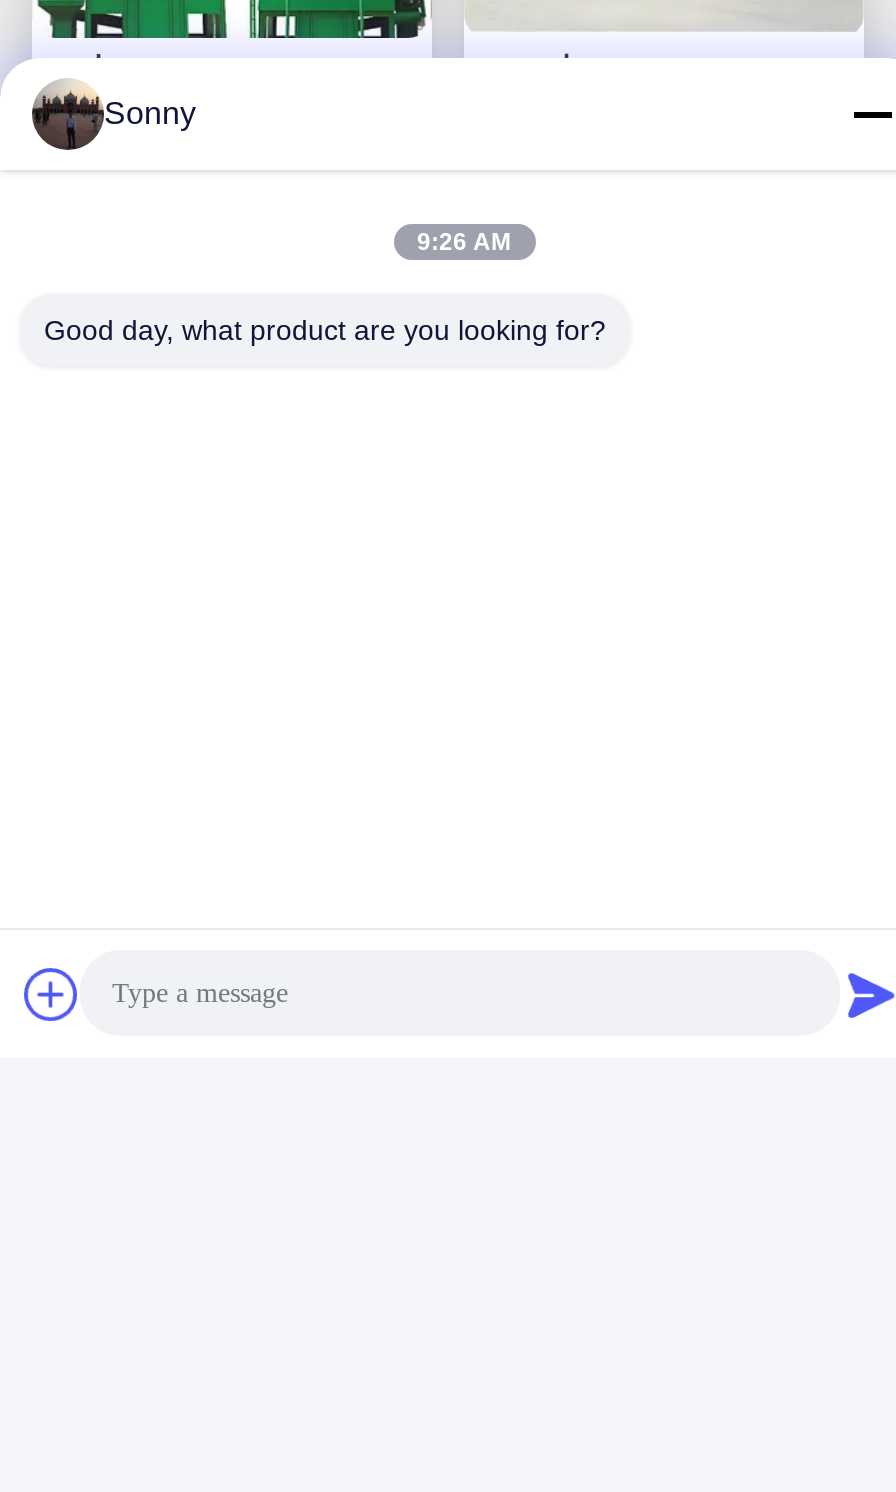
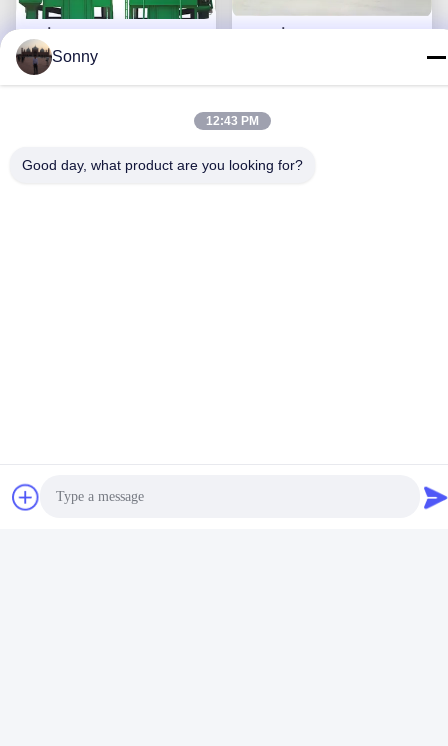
[417,228,511,256] 9:26 AM -> [205,114,258,128] 12:43 PM

